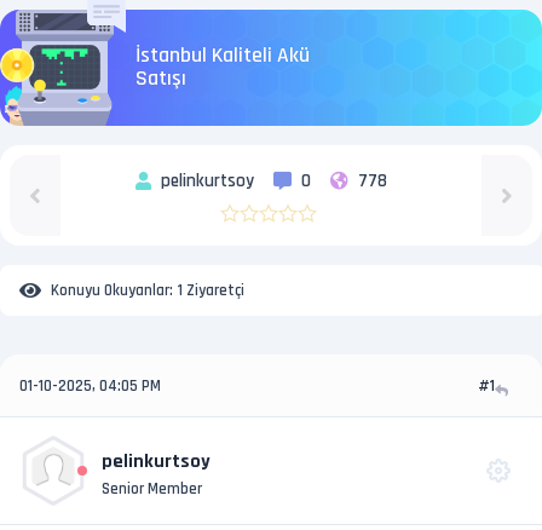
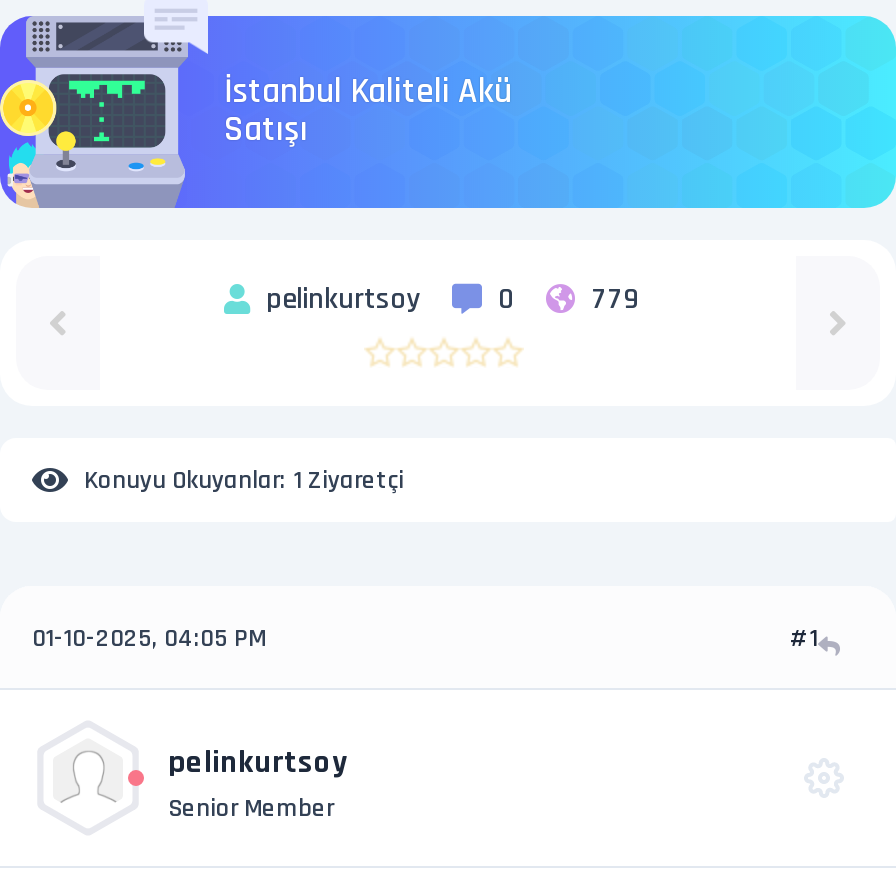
[358,169,387,192] 778 -> [592,280,640,318] 779

